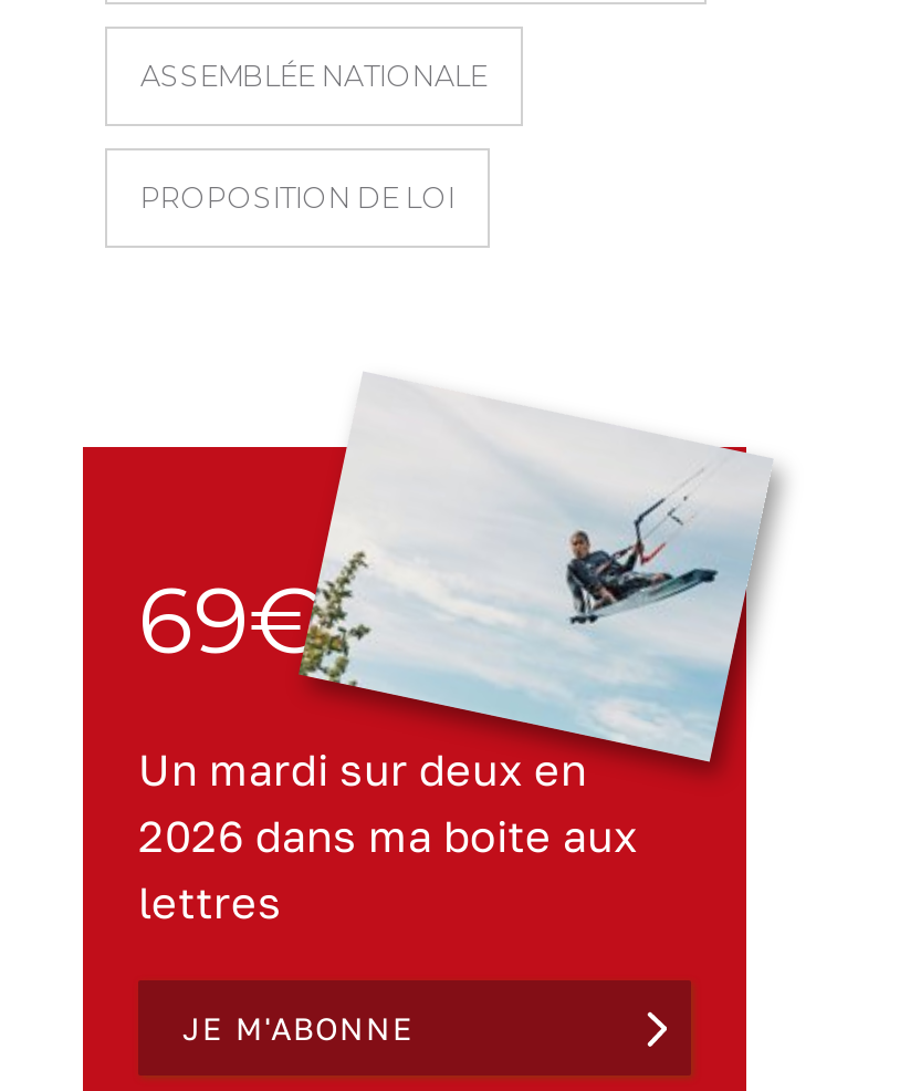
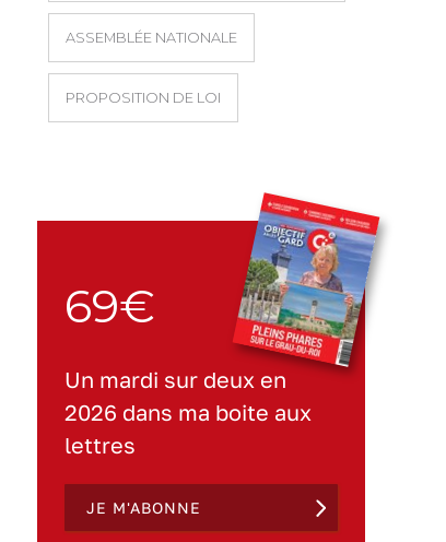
[311,374,779,772] [image] -> [151,187,383,380] [image]

